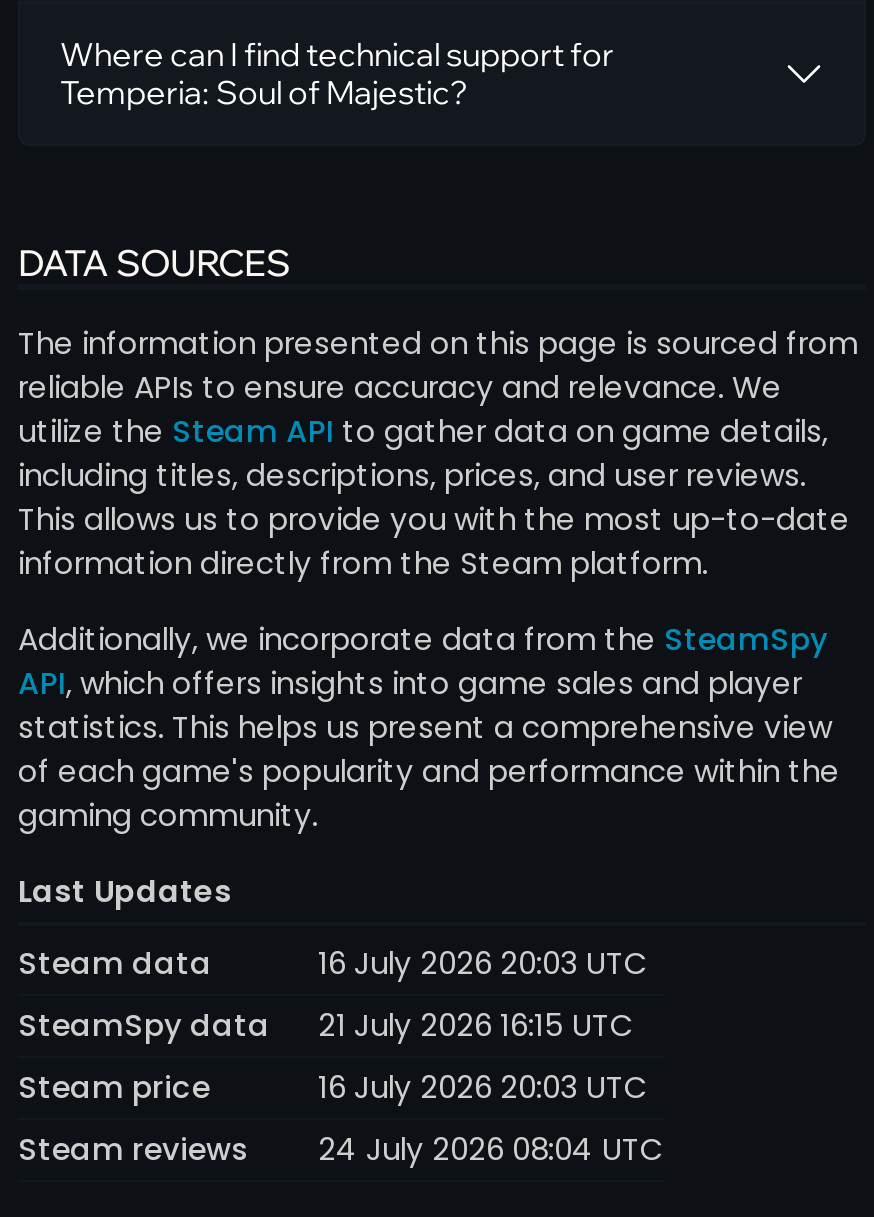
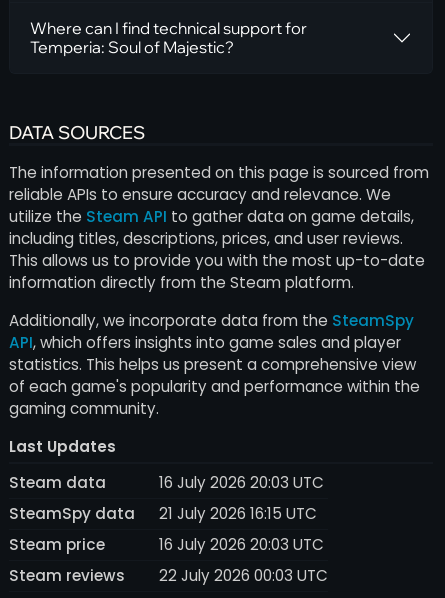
[18,1128,664,1170] Steam reviews 24 July 2026 08:04 UTC -> [9,565,328,586] Steam reviews 22 July 2026 00:03 UTC

